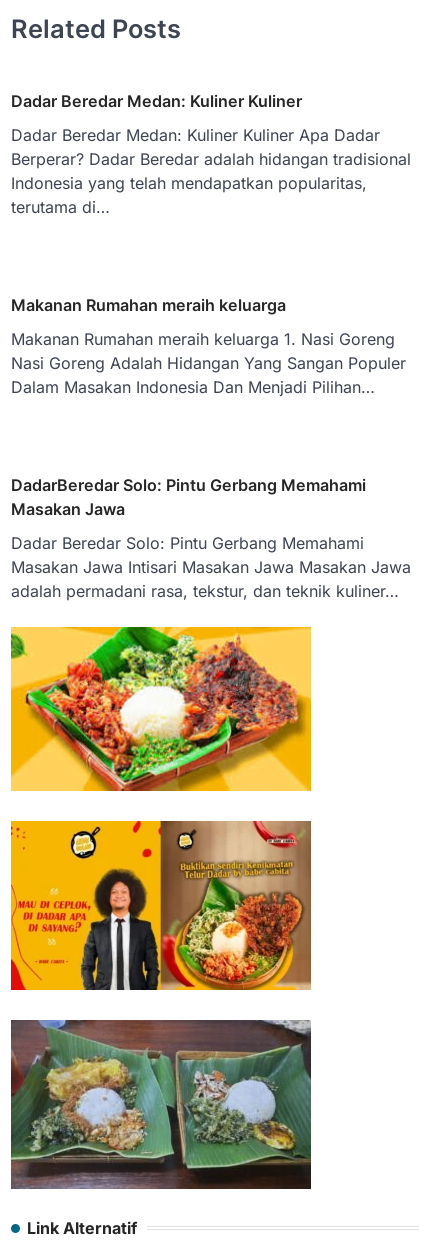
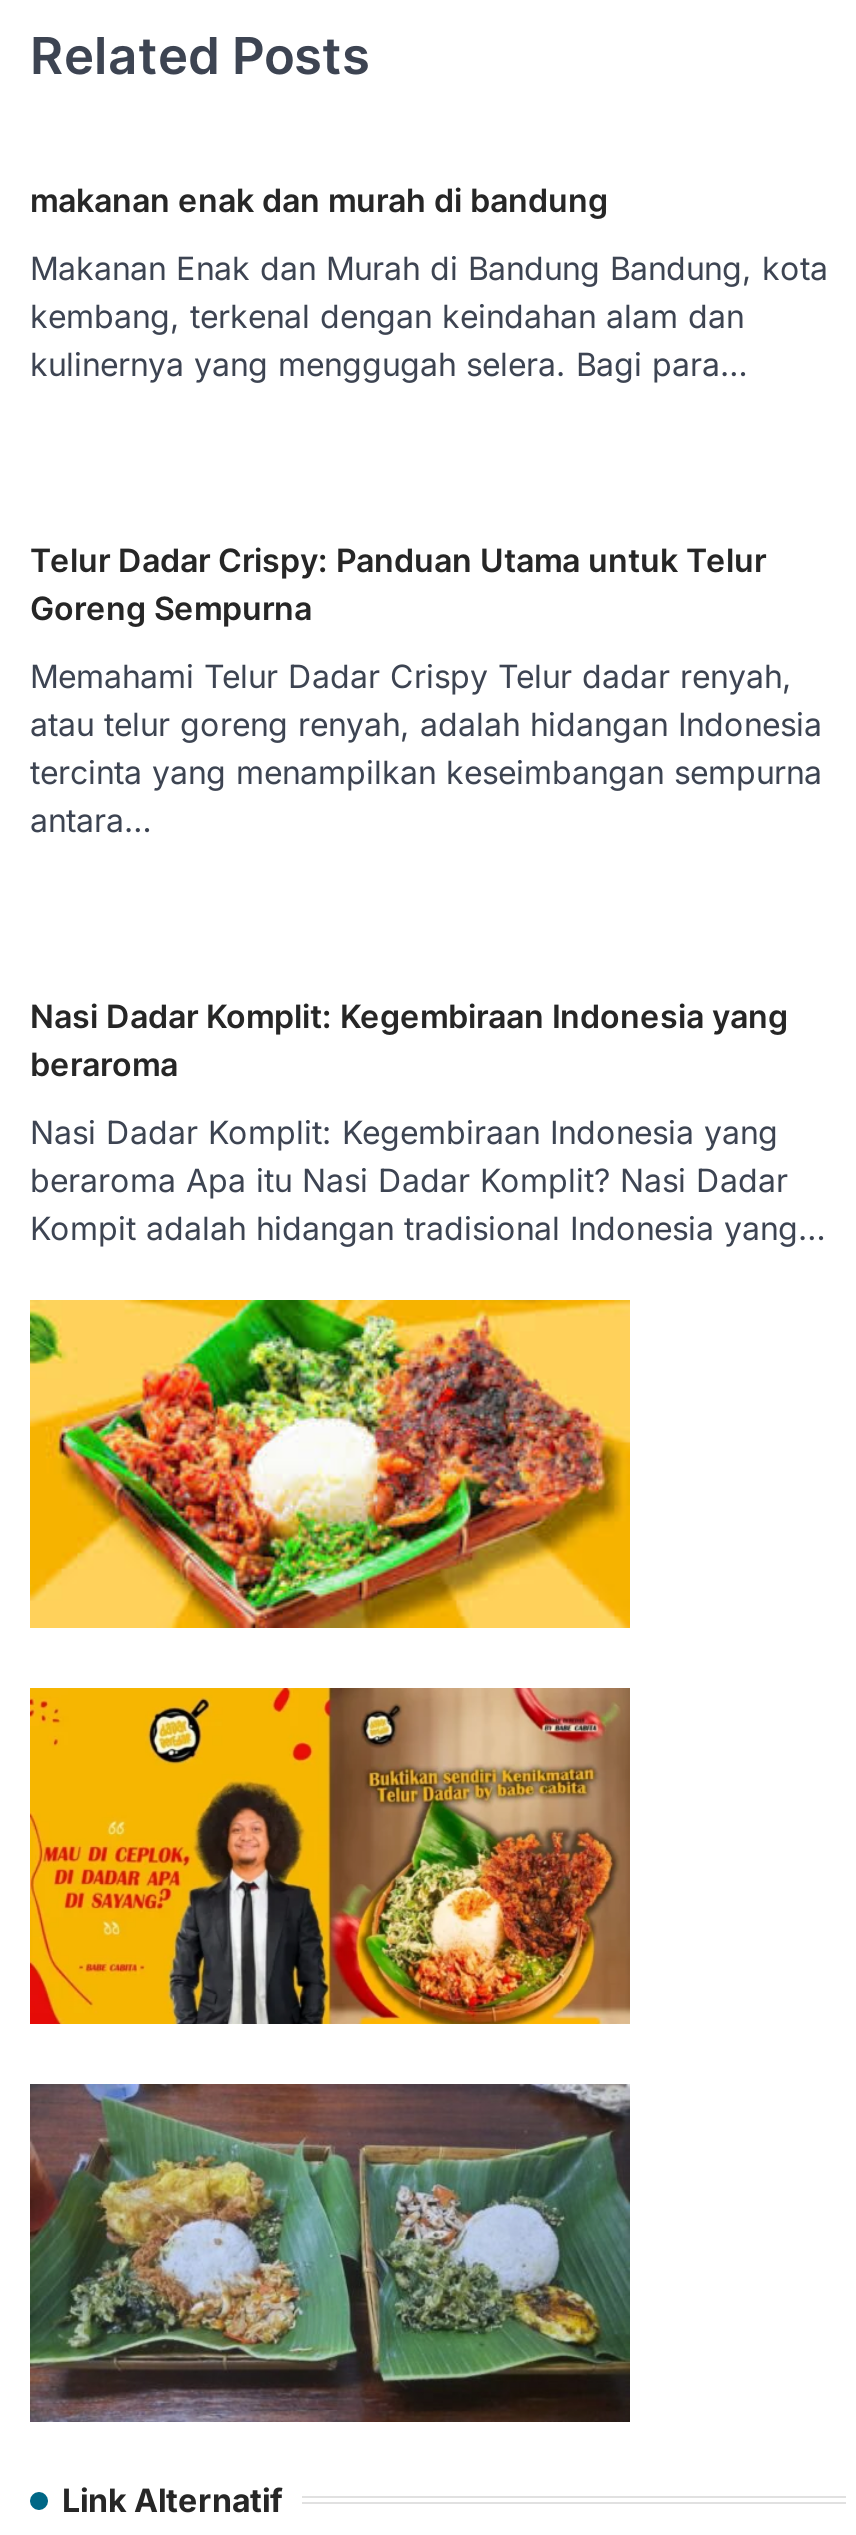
[11,91,302,111] Dadar Beredar Medan: Kuliner Kuliner -> [30,180,608,220] makanan enak dan murah di bandung
[11,125,411,217] Dadar Beredar Medan: Kuliner Kuliner Apa Dadar | Berperar? Dadar Beredar adalah hidangan tradisional | Indonesia yang telah mendapatkan popularitas, | terutama di… -> [30,248,828,384] Makanan Enak dan Murah di Bandung Bandung, kota | kembang, terkenal dengan keindahan alam dan | kulinernya yang menggugah selera. Bagi para…
[11,295,286,315] Makanan Rumahan meraih keluarga -> [30,540,766,628] Telur Dadar Crispy: Panduan Utama untuk Telur | Goreng Sempurna
[11,329,406,397] Makanan Rumahan meraih keluarga 1. Nasi Goreng | Nasi Goreng Adalah Hidangan Yang Sangan Populer | Dalam Masakan Indonesia Dan Menjadi Pilihan… -> [30,656,822,840] Memahami Telur Dadar Crispy Telur dadar renyah, | atau telur goreng renyah, adalah hidangan Indonesia | tercinta yang menampilkan keseimbangan sempurna | antara…
[11,475,366,519] DadarBeredar Solo: Pintu Gerbang Memahami | Masakan Jawa -> [30,996,788,1084] Nasi Dadar Komplit: Kegembiraan Indonesia yang | beraroma
[11,533,411,601] Dadar Beredar Solo: Pintu Gerbang Memahami | Masakan Jawa Intisari Masakan Jawa Masakan Jawa | adalah permadani rasa, tekstur, dan teknik kuliner… -> [30,1112,826,1248] Nasi Dadar Komplit: Kegembiraan Indonesia yang | beraroma Apa itu Nasi Dadar Komplit? Nasi Dadar | Kompit adalah hidangan tradisional Indonesia yang…

